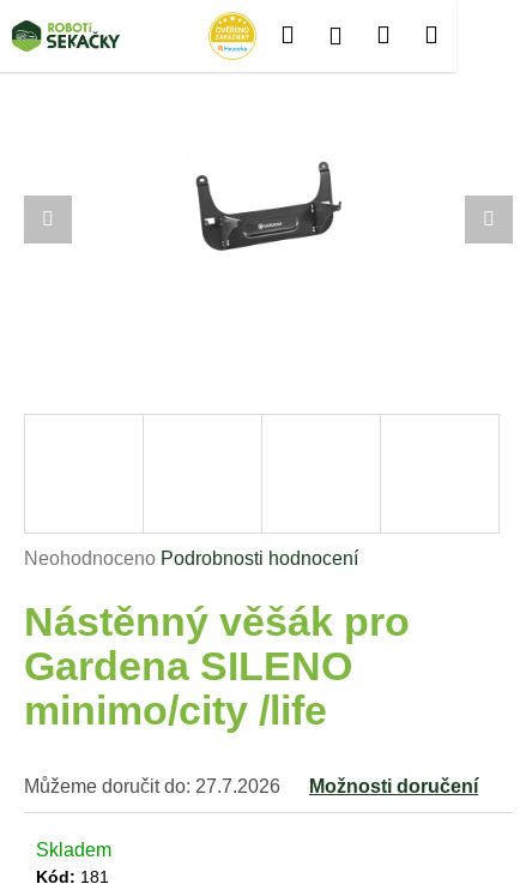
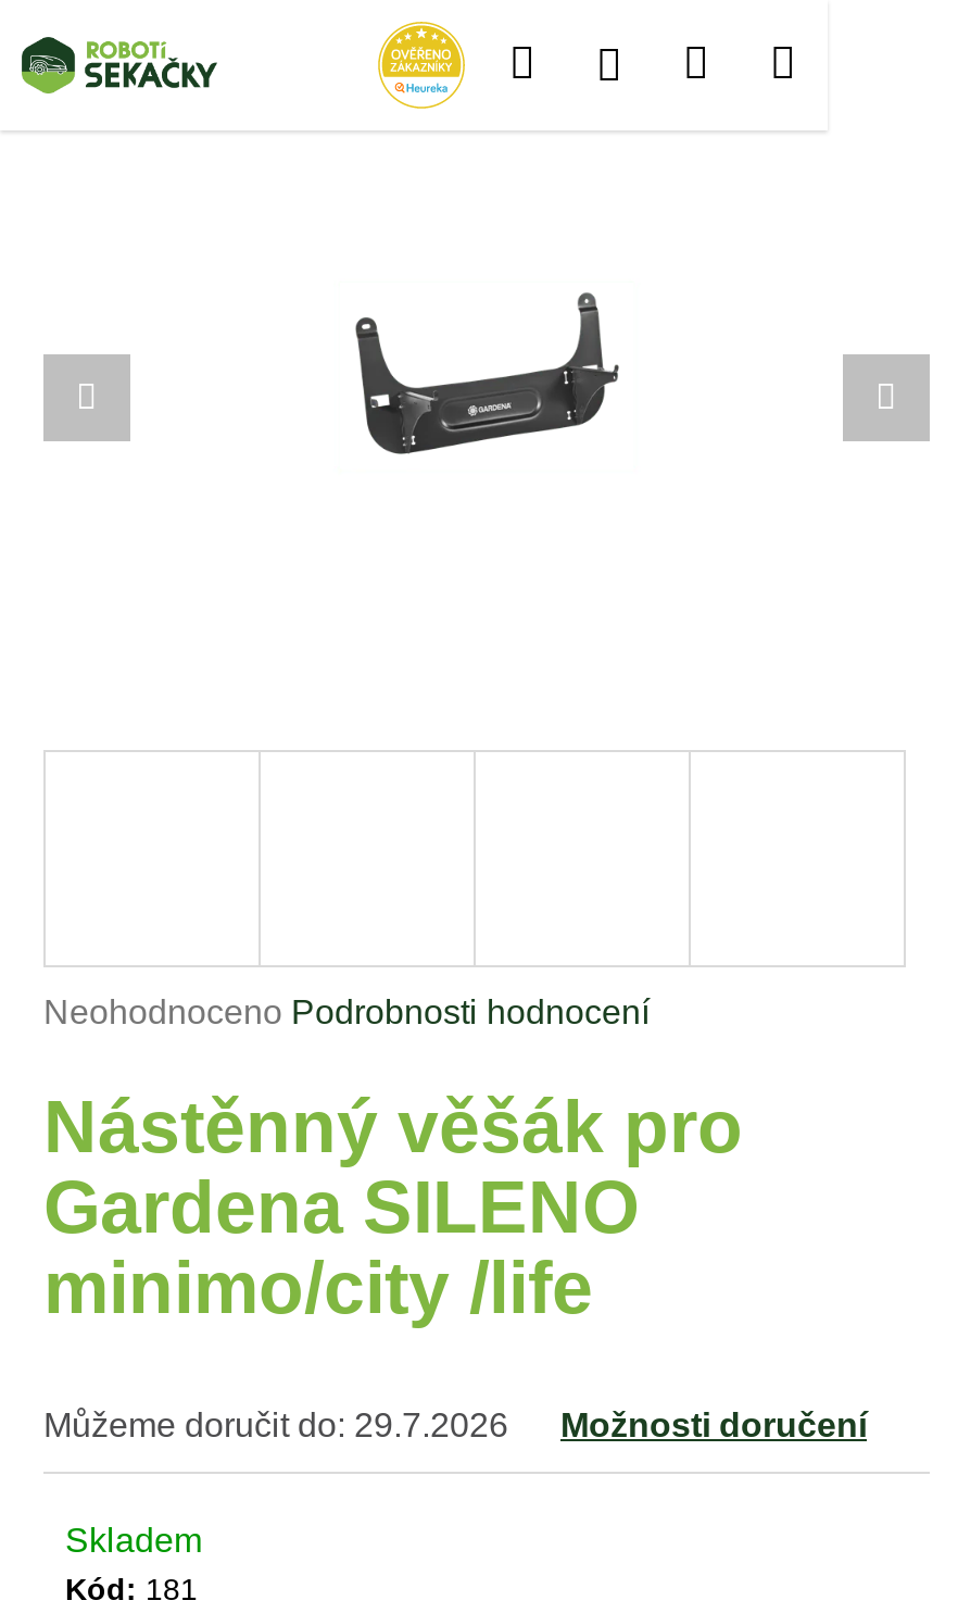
[24,775,280,796] Můžeme doručit do: 27.7.2026 -> [43,1405,508,1442] Můžeme doručit do: 29.7.2026

